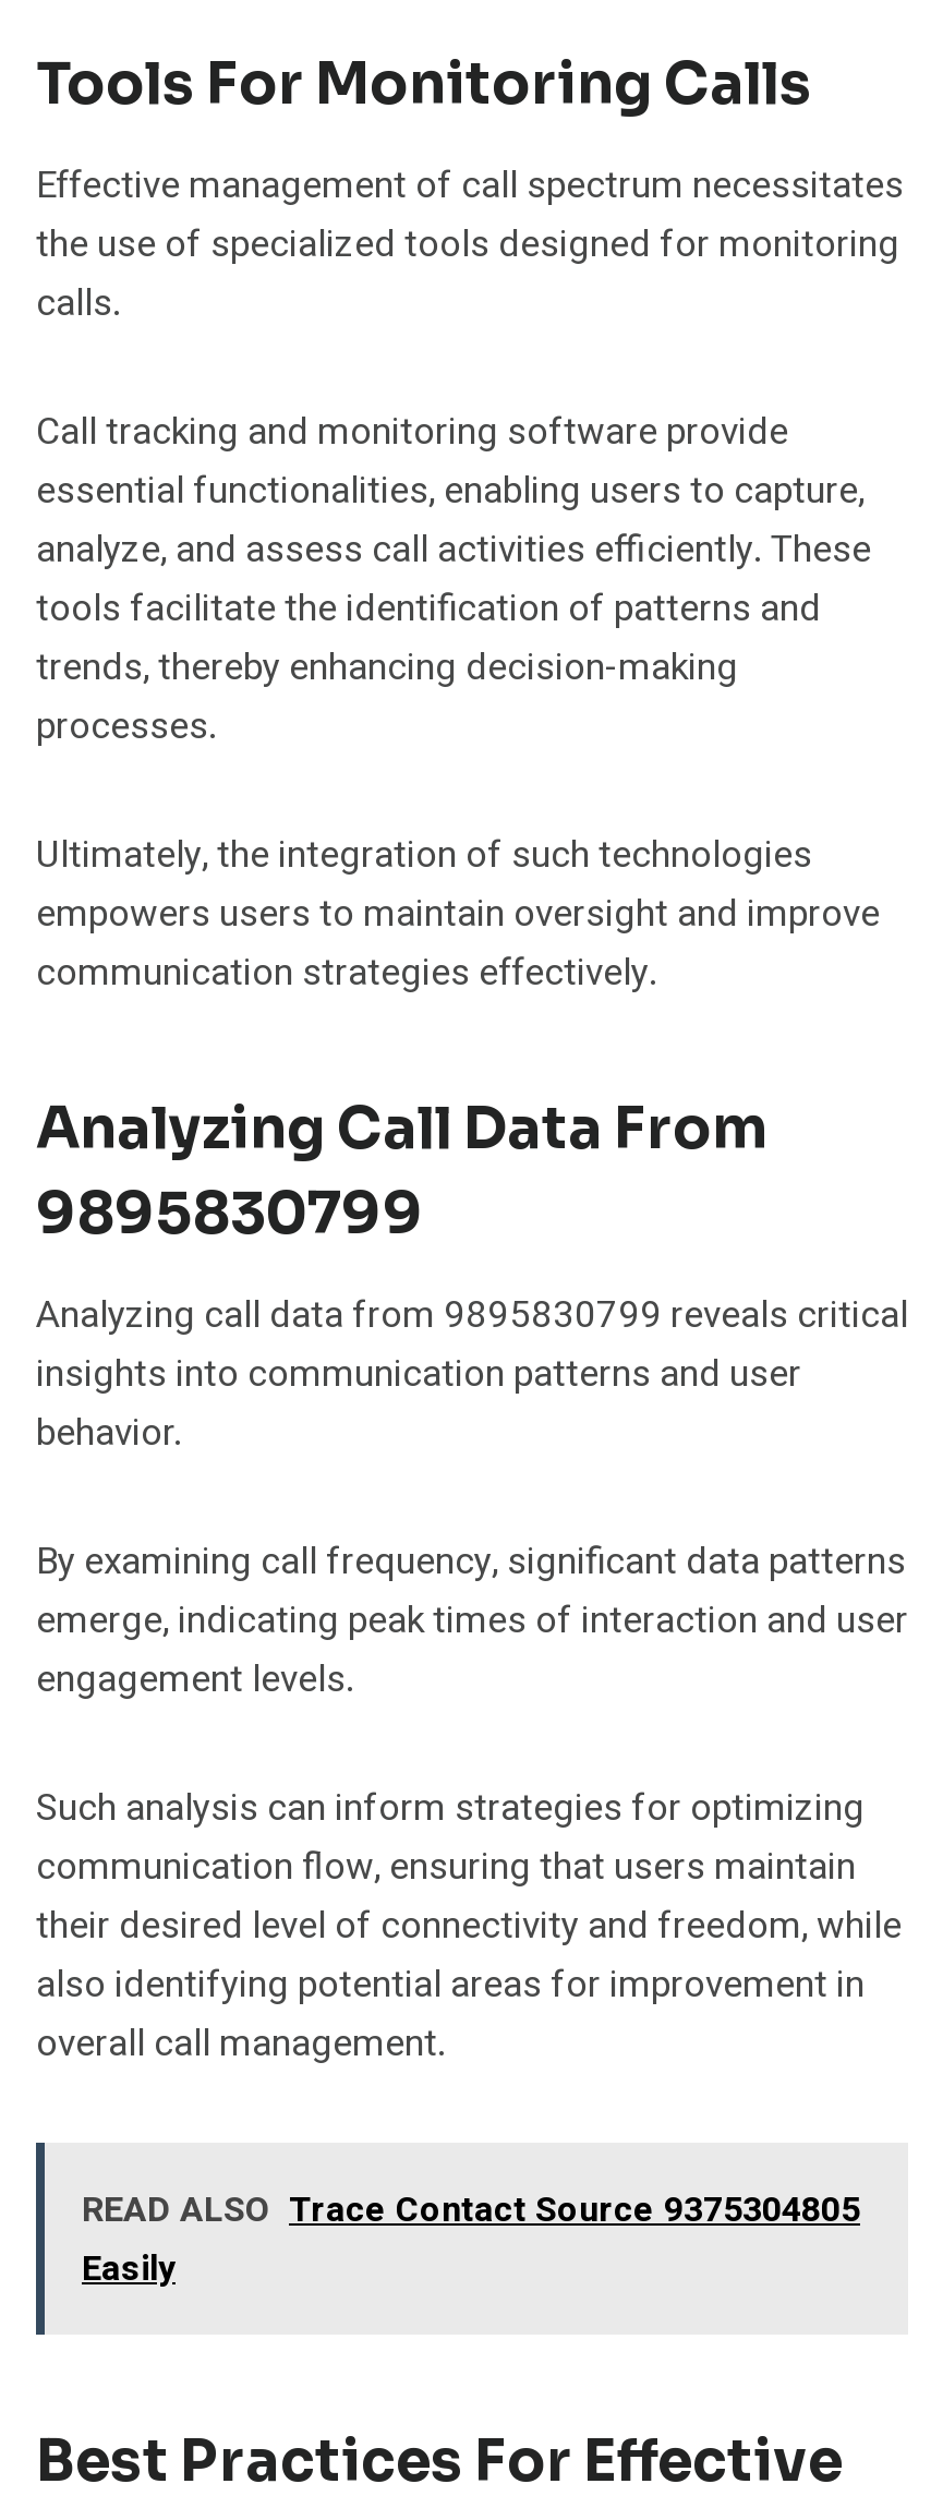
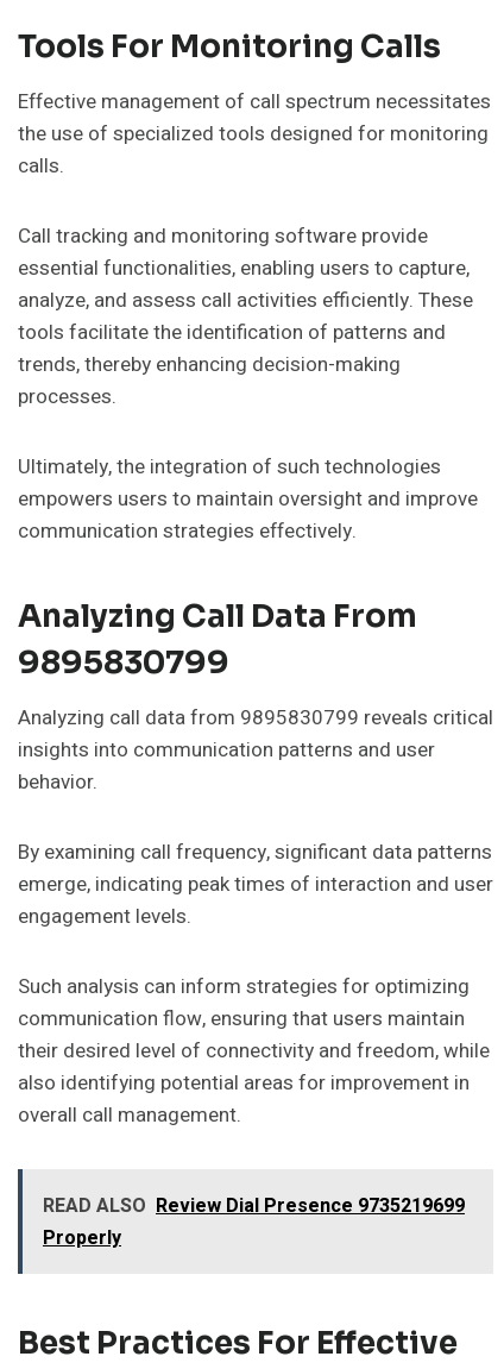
[82,2185,860,2296] READ ALSO Trace Contact Source 9375304805 | Easily -> [43,1192,465,1253] READ ALSO Review Dial Presence 9735219699 | Properly

